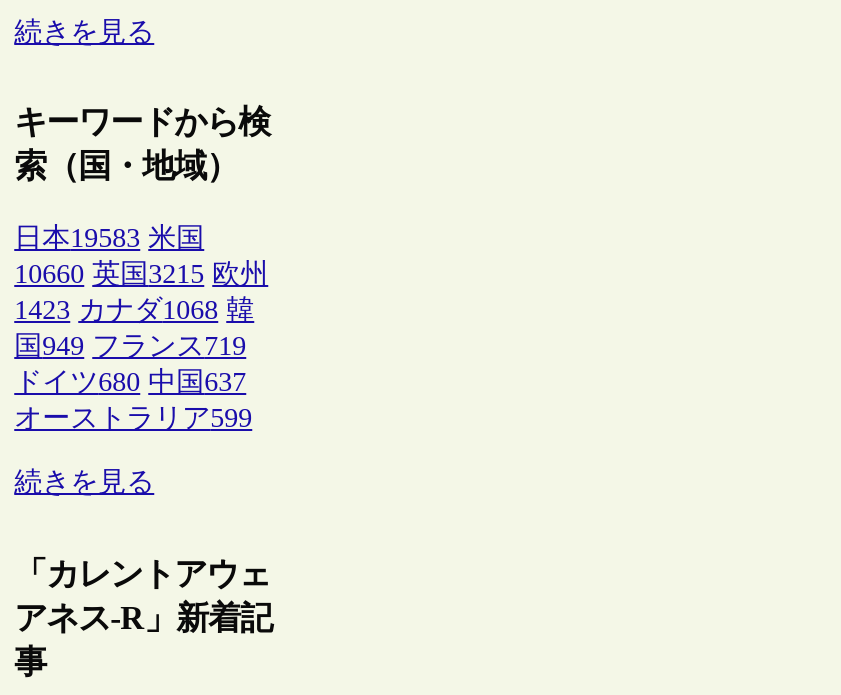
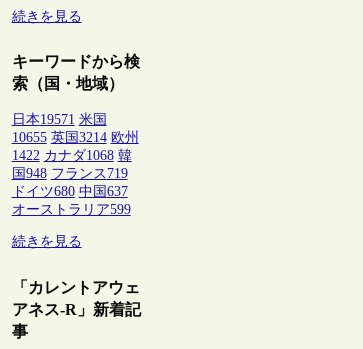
[14,224,204,254] 日本19583 米国 -> [12,112,107,127] 日本19571 米国
[14,260,268,290] 10660 英国3215 欧州 -> [12,130,139,145] 10655 英国3214 欧州
[14,296,254,326] 1423 カナダ1068 韓 -> [12,148,132,163] 1422 カナダ1068 韓
[14,332,246,362] 国949 フランス719 -> [12,166,128,181] 国948 フランス719

